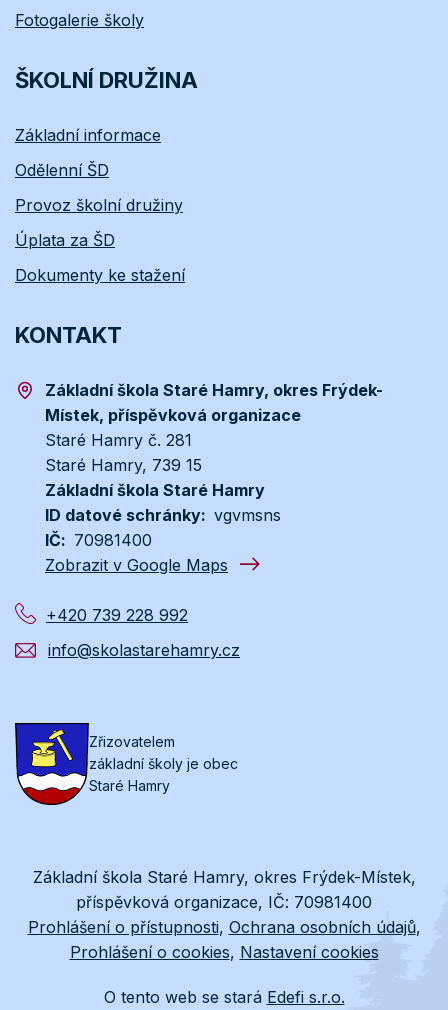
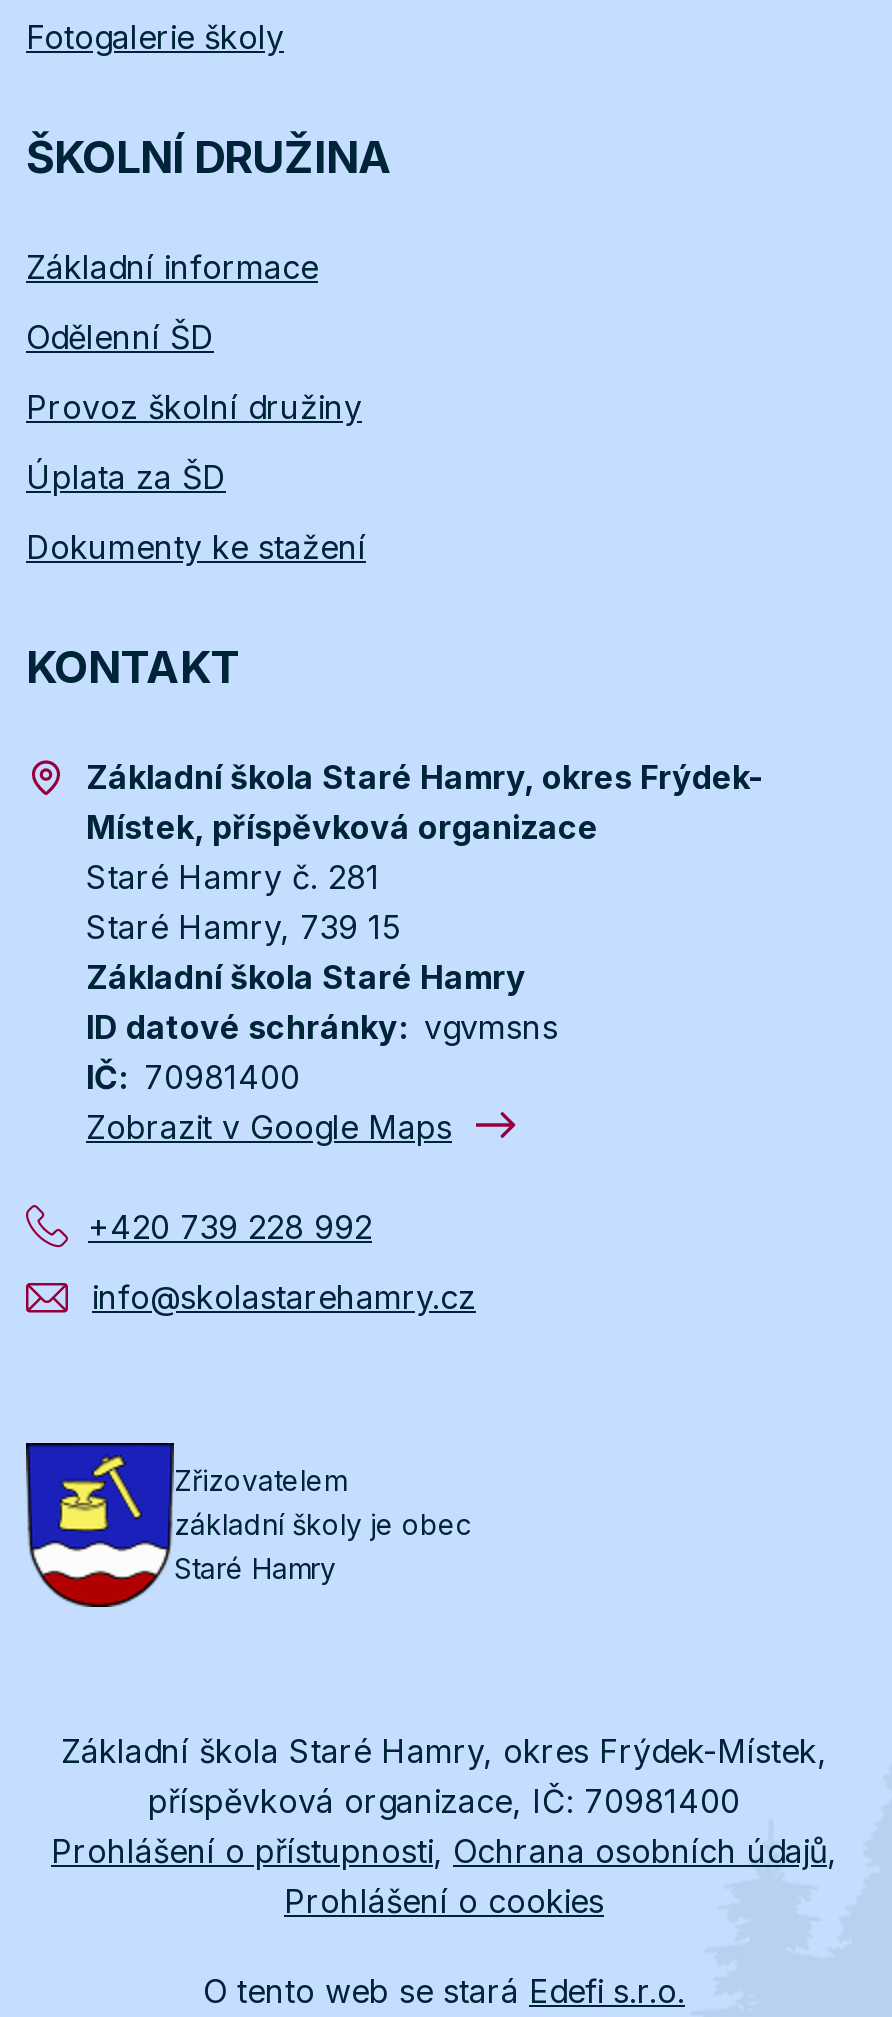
[69,942,378,962] Prohlášení o cookies Nastavení cookies -> [284,1880,604,1920] Prohlášení o cookies

